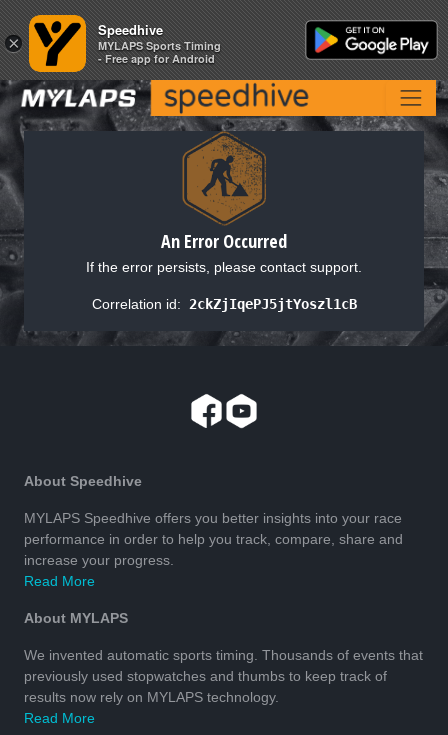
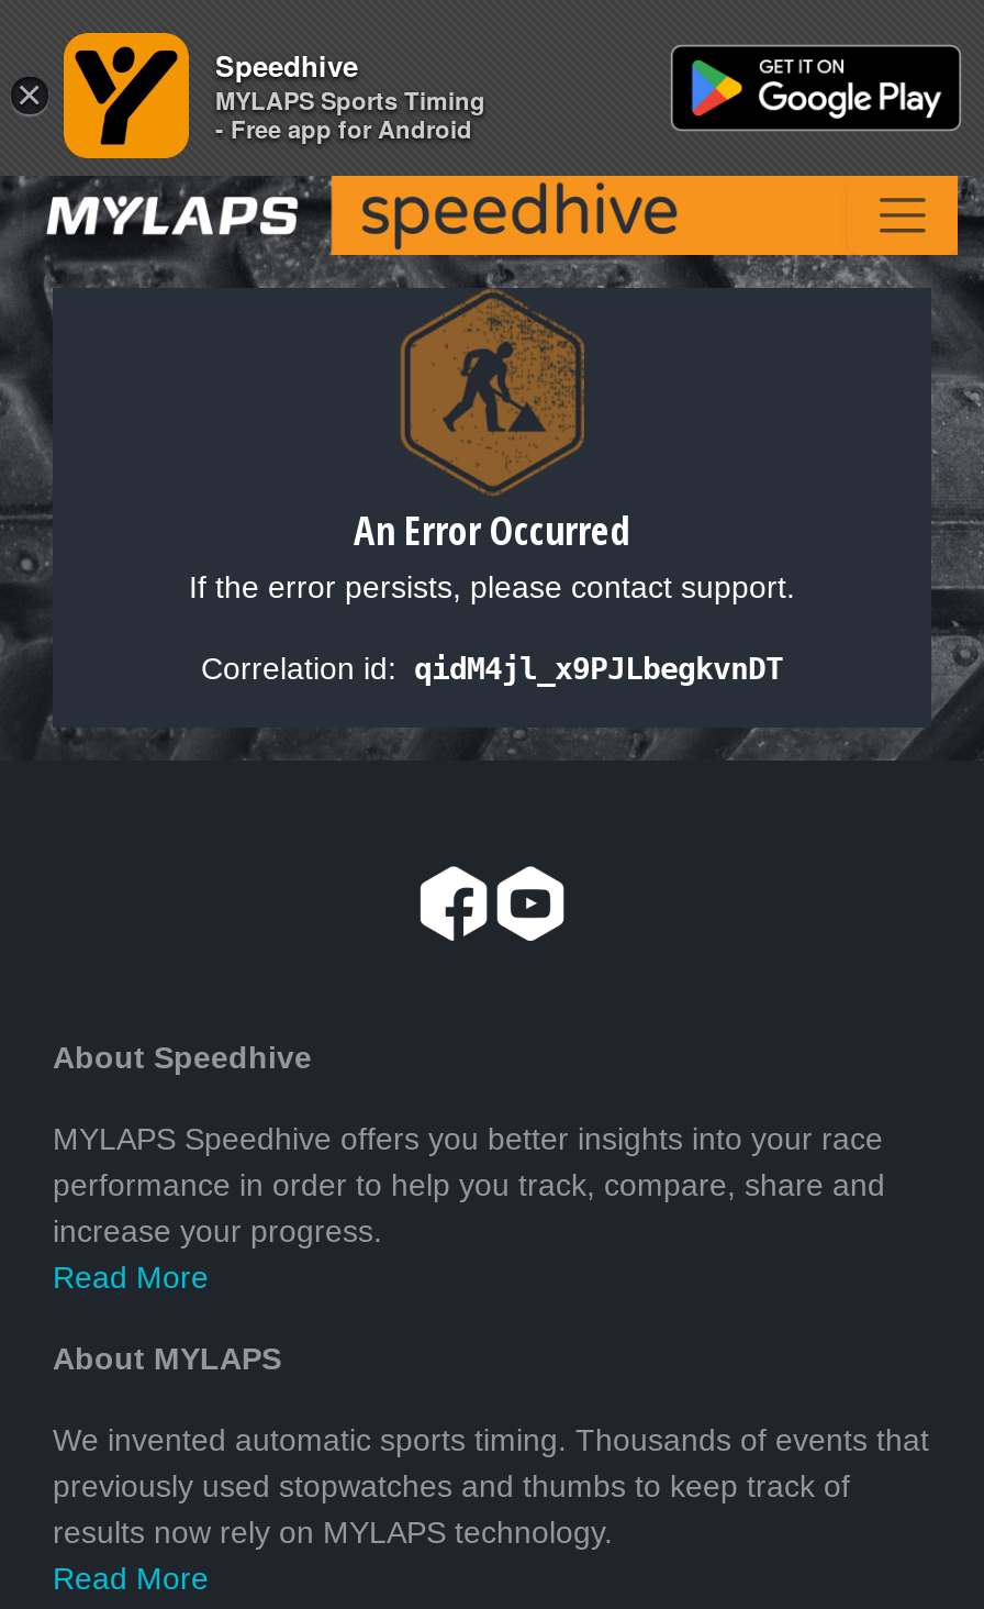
[91,296,356,312] Correlation id: 2ckZjIqePJ5jtYoszl1cB -> [201,650,783,685] Correlation id: qidM4jl_x9PJLbegkvnDT

